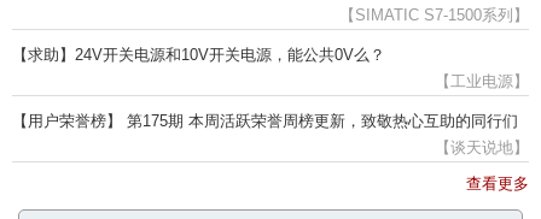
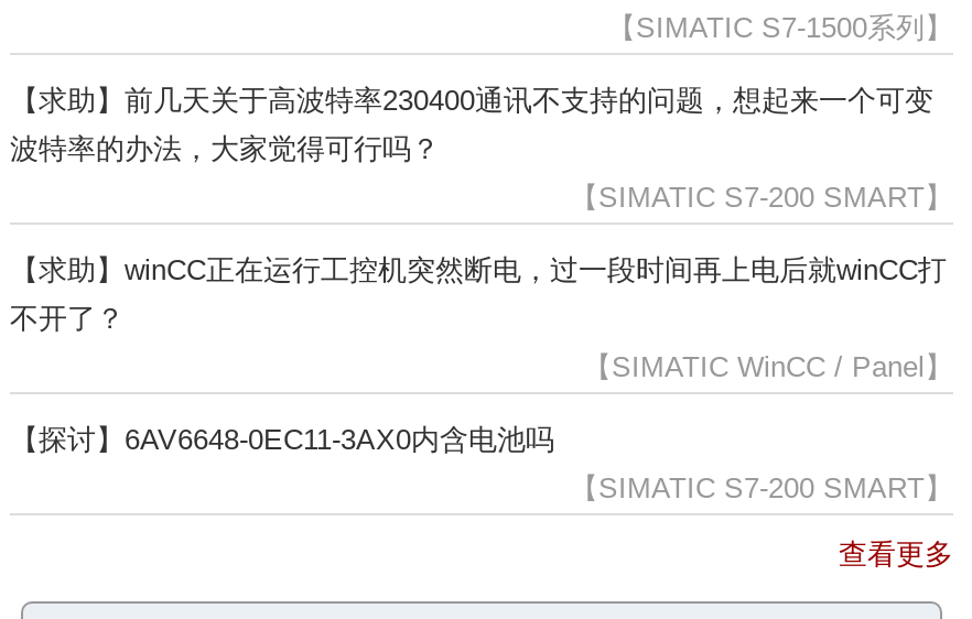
[12,46,529,156] 【求助】24V开关电源和10V开关电源，能公共0V么？ | 【工业电源】 | 【用户荣誉榜】 第175期 本周活跃荣誉周榜更新，致敬热心互助的同行们 | 【谈天说地】 -> [10,84,953,504] 【求助】前几天关于高波特率230400通讯不支持的问题，想起来一个可变 | 波特率的办法，大家觉得可行吗？ | 【SIMATIC S7-200 SMART】 | 【求助】winCC正在运行工控机突然断电，过一段时间再上电后就winCC打 | 不开了？ | 【SIMATIC WinCC / Panel】 | 【探讨】6AV6648-0EC11-3AX0内含电池吗 | 【SIMATIC S7-200 SMART】

